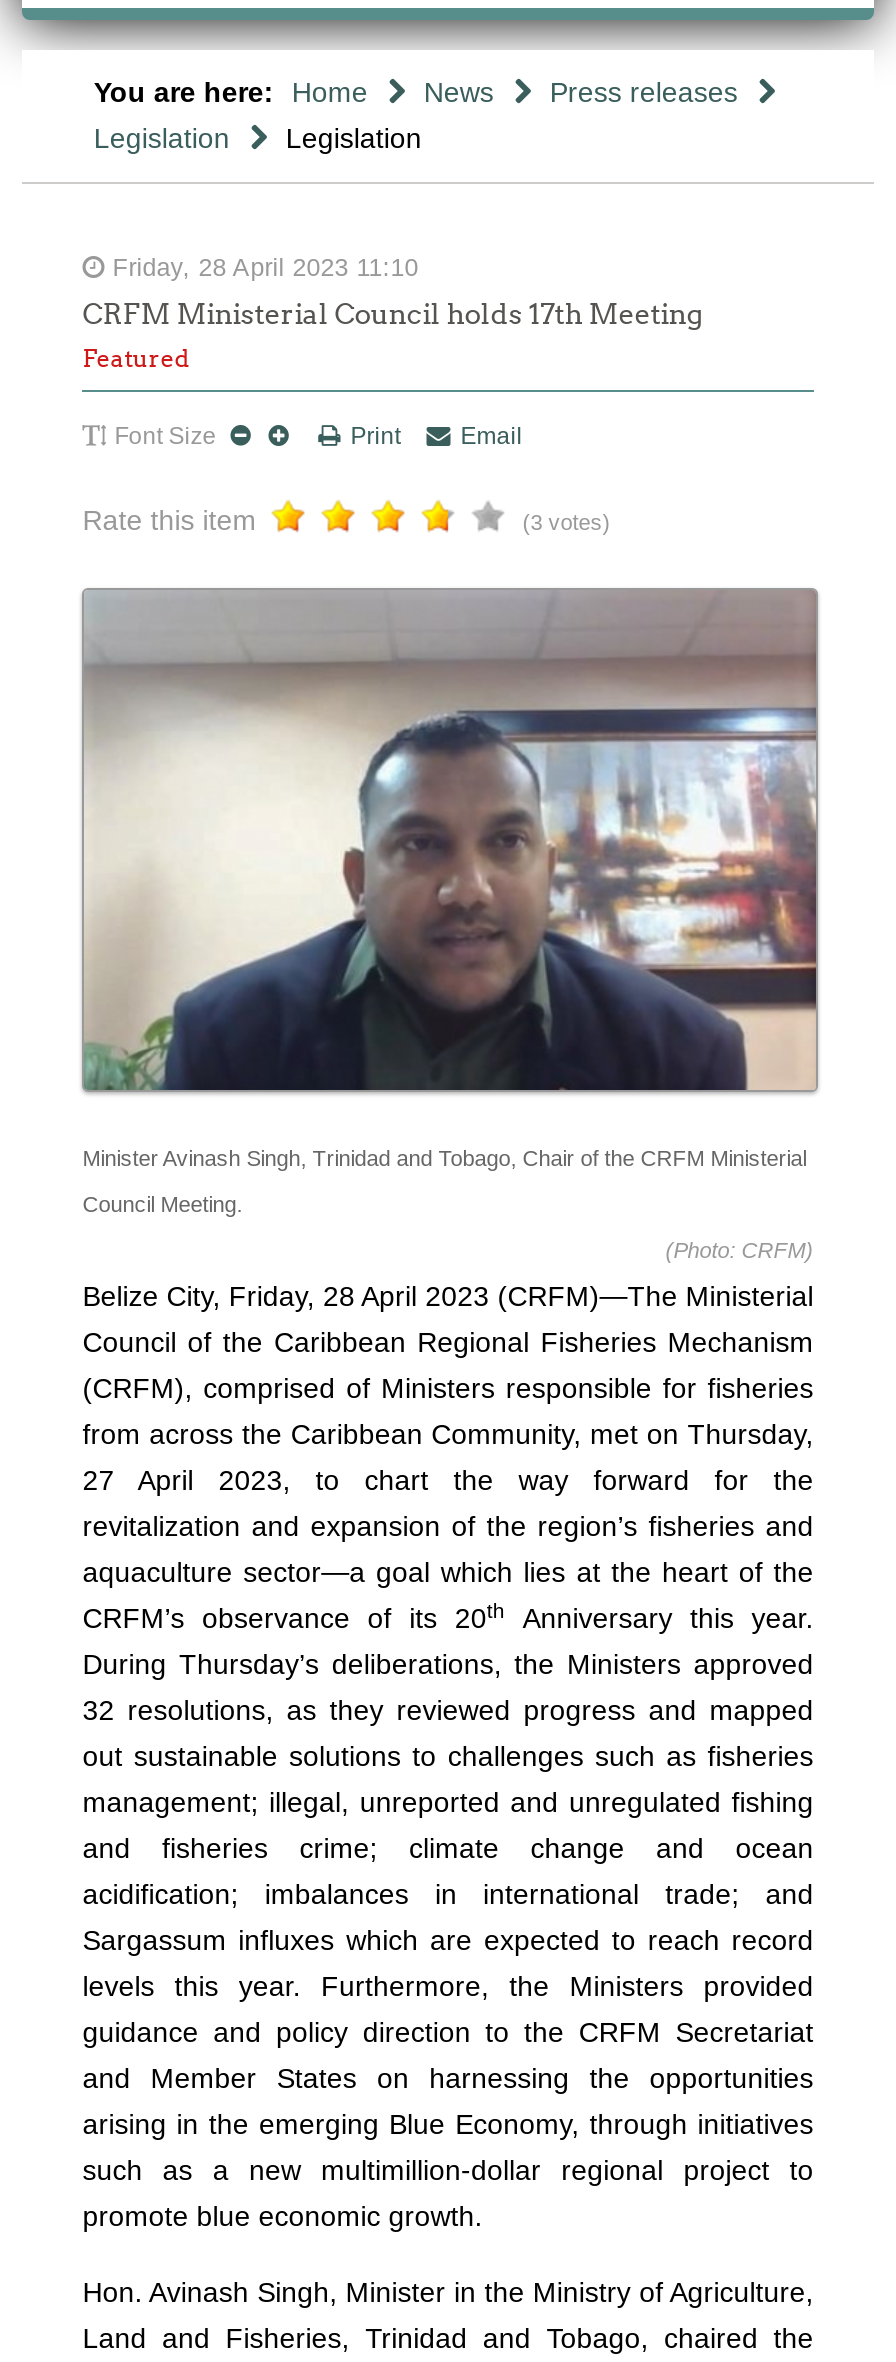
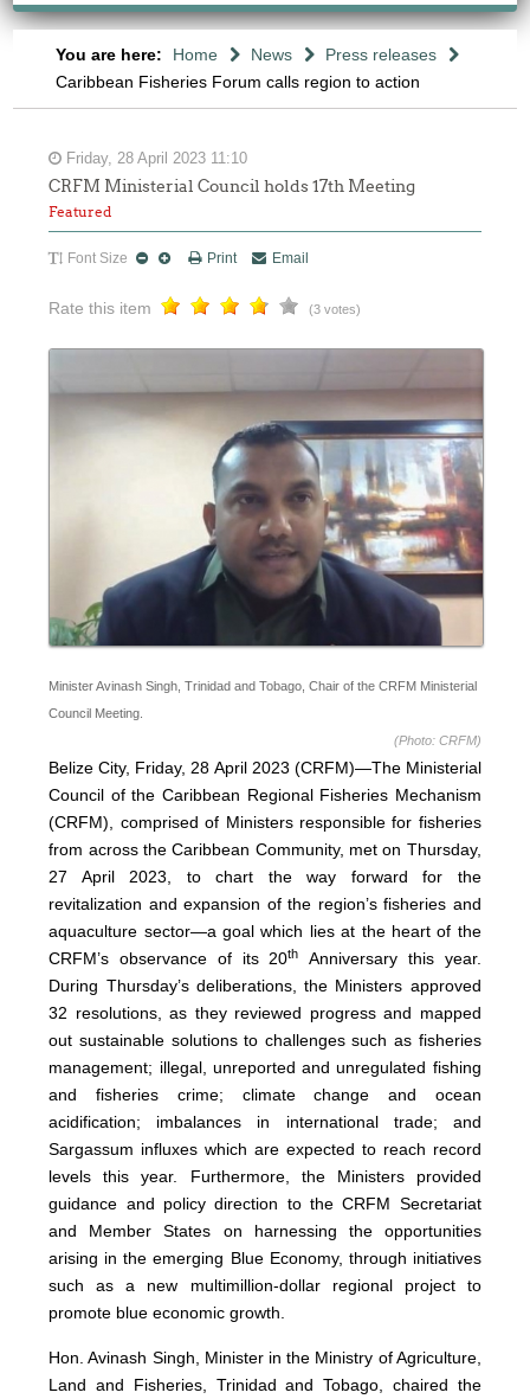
[94,122,422,154] Legislation | Legislation -> [55,72,420,91] Caribbean Fisheries Forum calls region to action

